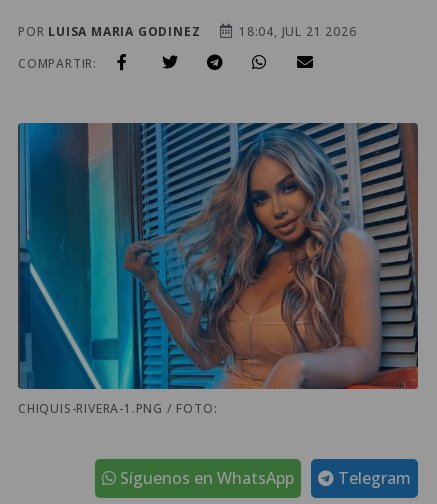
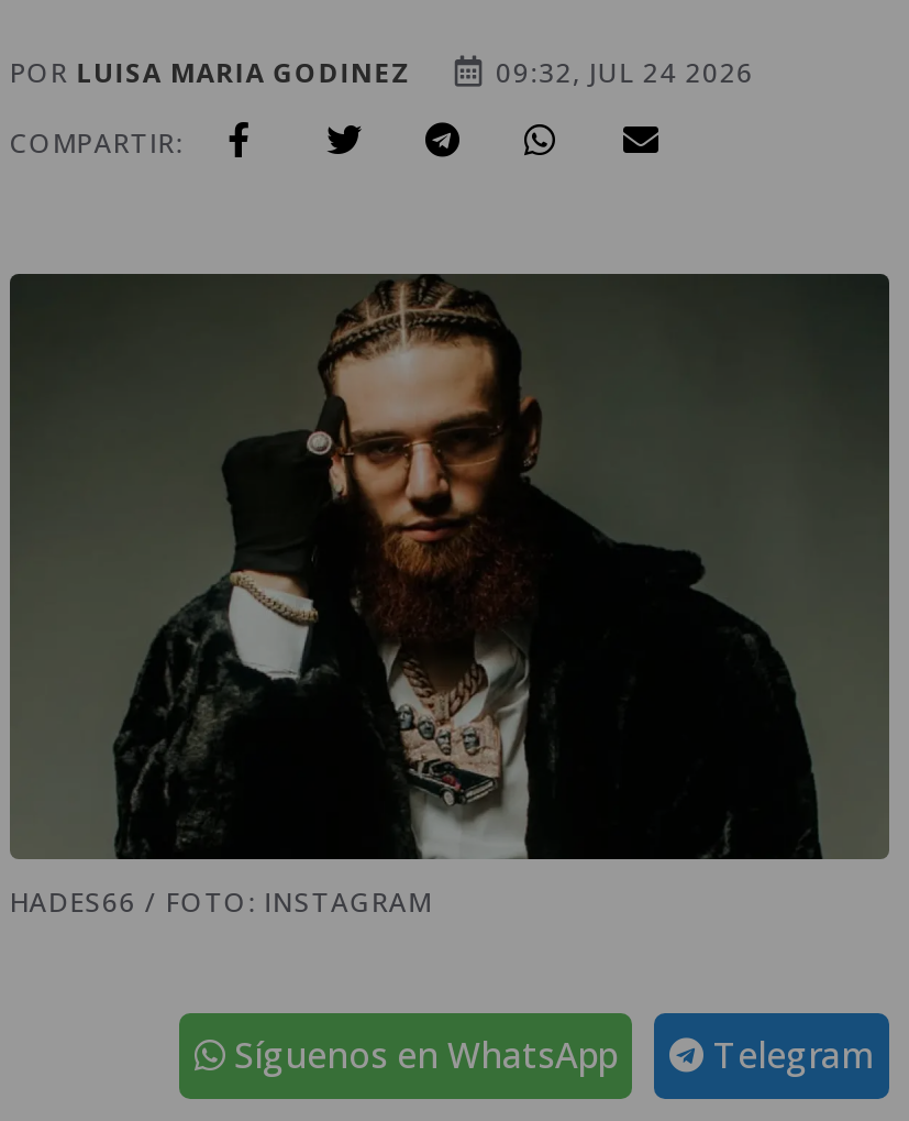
[235,23,356,40] 18:04, JUL 21 2026 -> [487,53,754,90] 09:32, JUL 24 2026
[18,122,419,417] [image] | CHIQUIS-RIVERA-1.PNG / FOTO: -> [10,272,891,921] [image] | HADES66 / FOTO: INSTAGRAM

